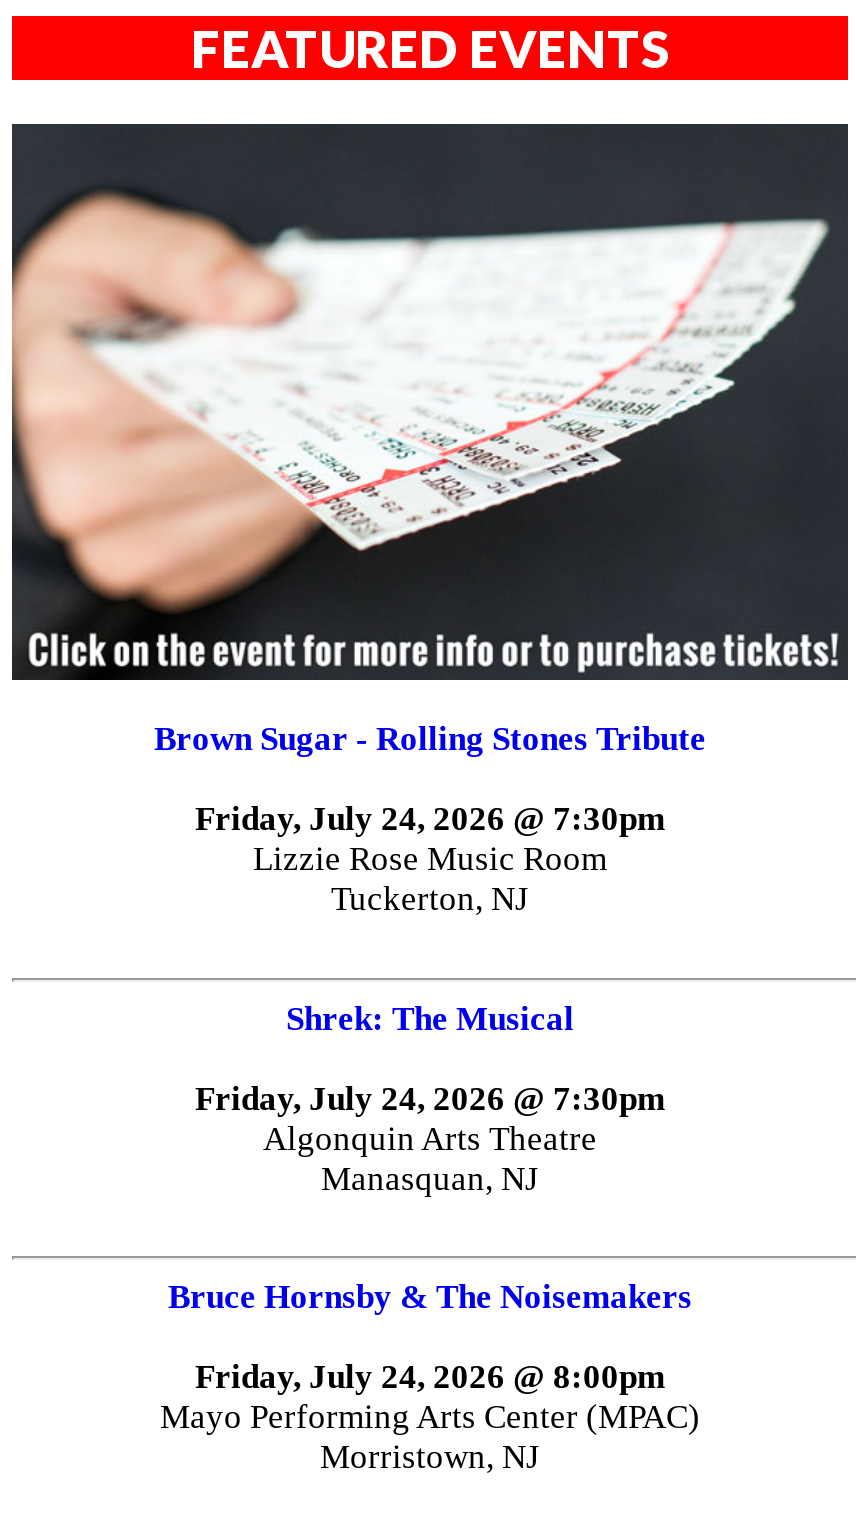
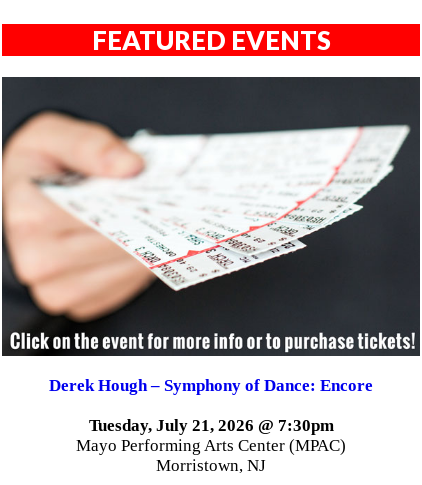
[154,721,706,1396] Brown Sugar - Rolling Stones Tribute | Friday, July 24, 2026 @ 7:30pm | Lizzie Rose Music Room | Tuckerton, NJ | Shrek: The Musical | Friday, July 24, 2026 @ 7:30pm | Algonquin Arts Theatre | Manasquan, NJ | Bruce Hornsby & The Noisemakers | Friday, July 24, 2026 @ 8:00pm -> [49,376,373,435] Derek Hough – Symphony of Dance: Encore | Tuesday, July 21, 2026 @ 7:30pm

